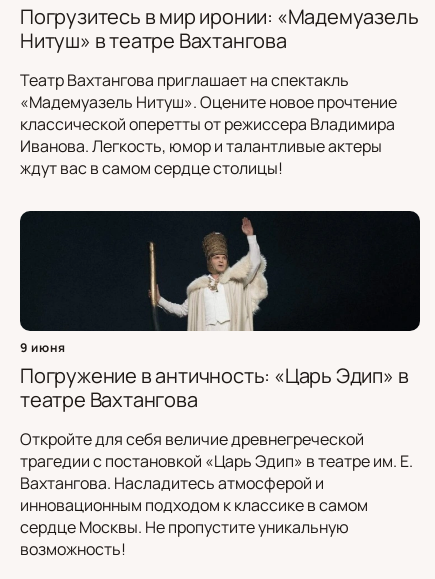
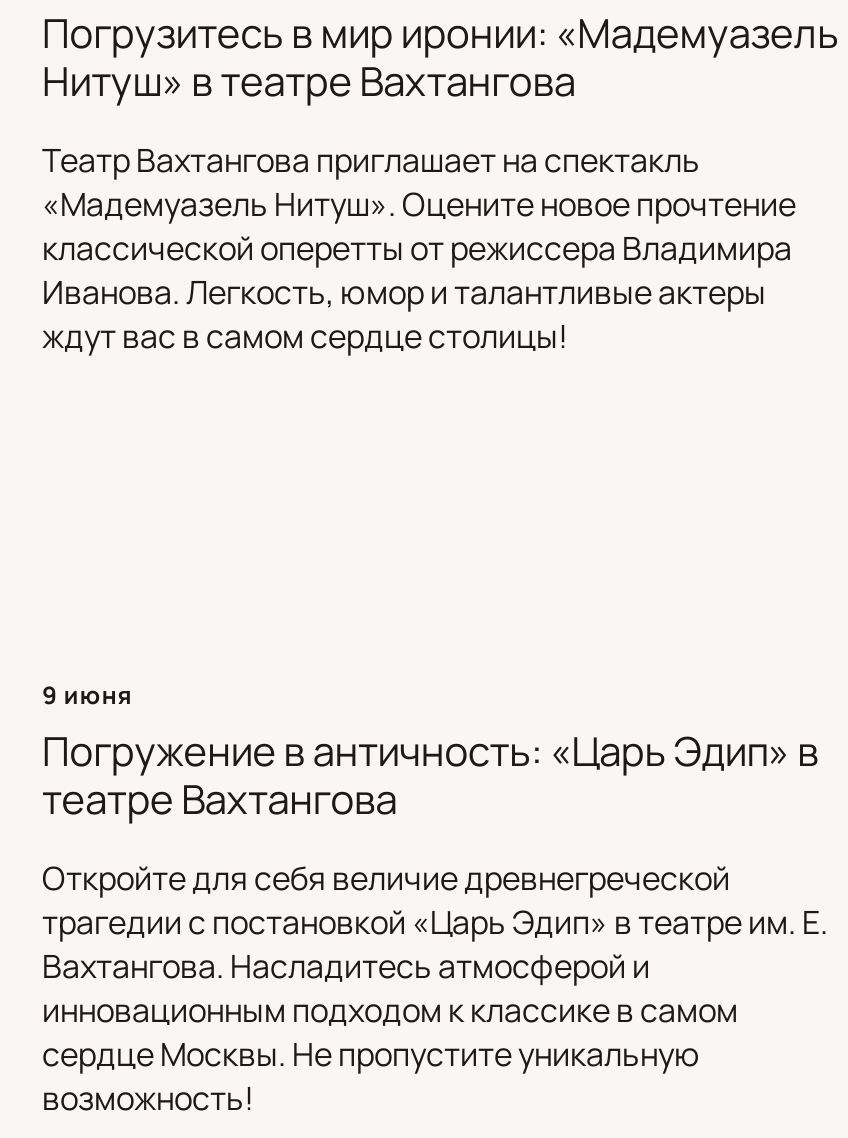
[19,210,421,332] [image] -> none

